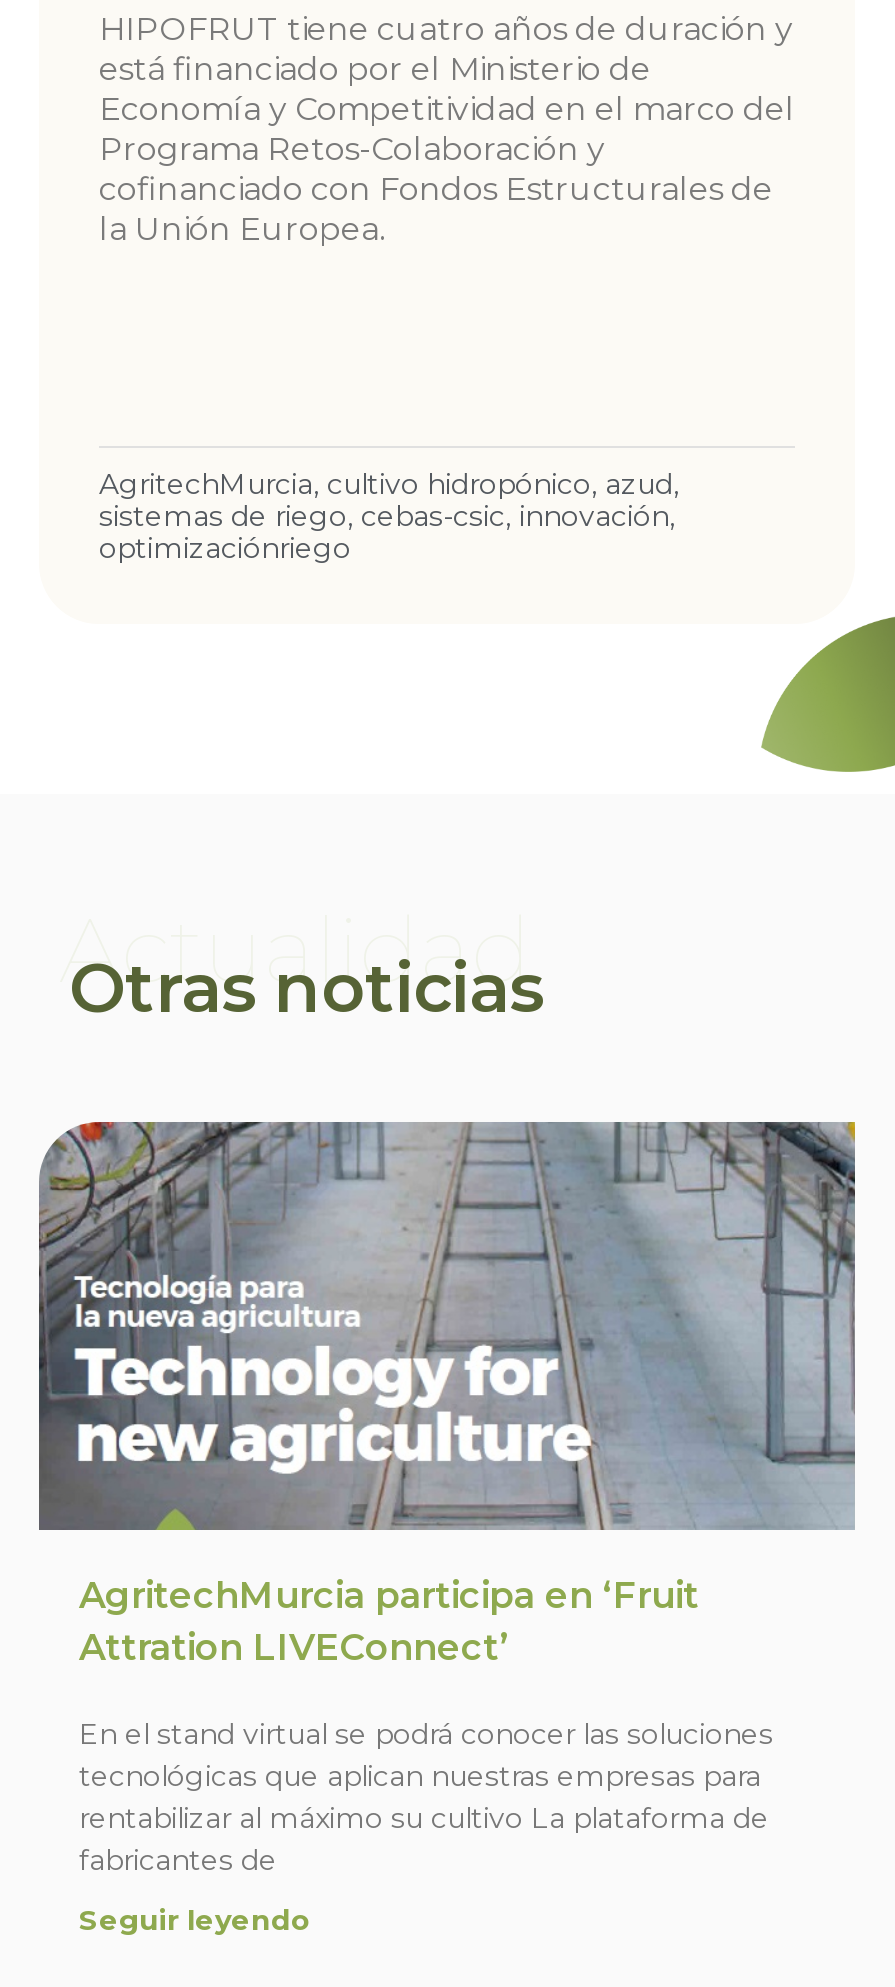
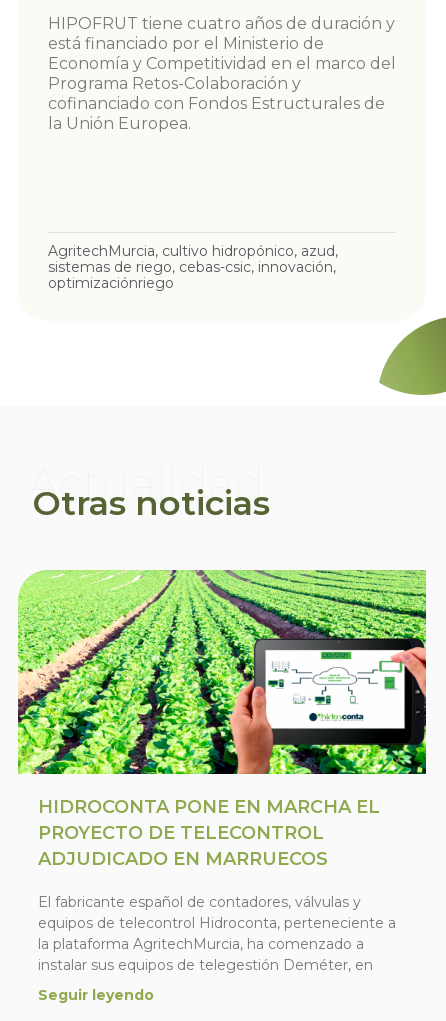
[37,1120,857,1670] [image] | AgritechMurcia participa en ‘Fruit | Attration LIVEConnect’ -> [17,569,427,870] [image] | HIDROCONTA PONE EN MARCHA EL | PROYECTO DE TELECONTROL | ADJUDICADO EN MARRUECOS
[79,1716,773,1878] En el stand virtual se podrá conocer las soluciones | tecnológicas que aplican nuestras empresas para | rentabilizar al máximo su cultivo La plataforma de | fabricantes de -> [38,893,396,974] El fabricante español de contadores, válvulas y | equipos de telecontrol Hidroconta, perteneciente a | la plataforma AgritechMurcia, ha comenzado a | instalar sus equipos de telegestión Deméter, en

